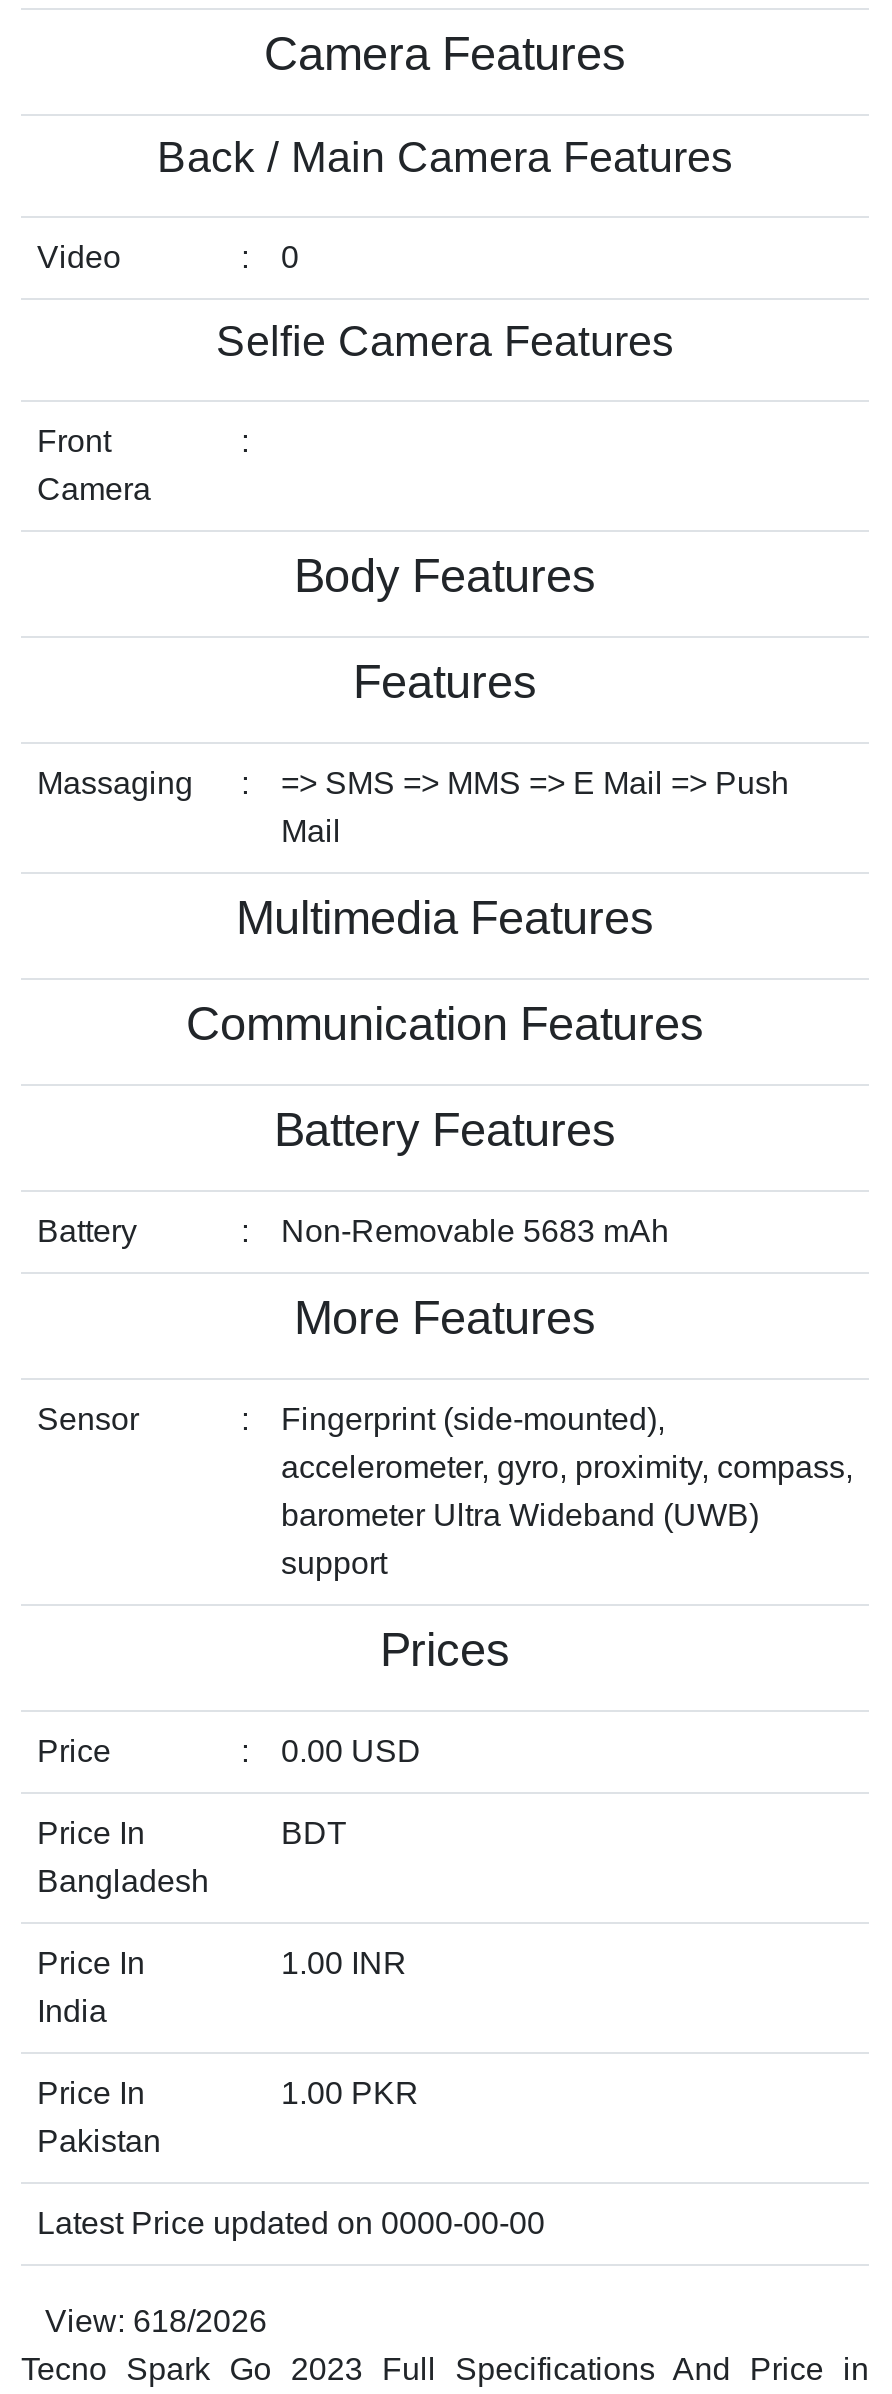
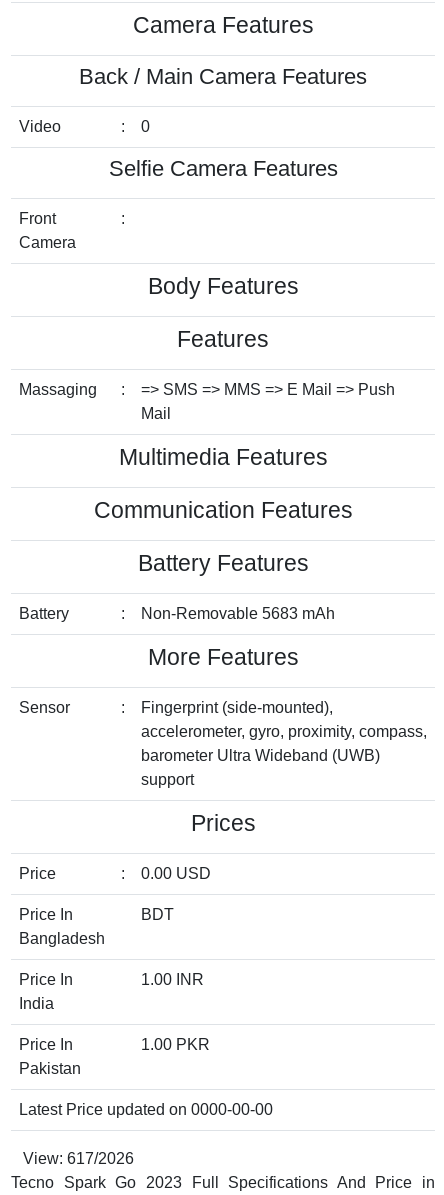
[21,2304,267,2338] View: 618/2026 -> [11,1150,134,1167] View: 617/2026

